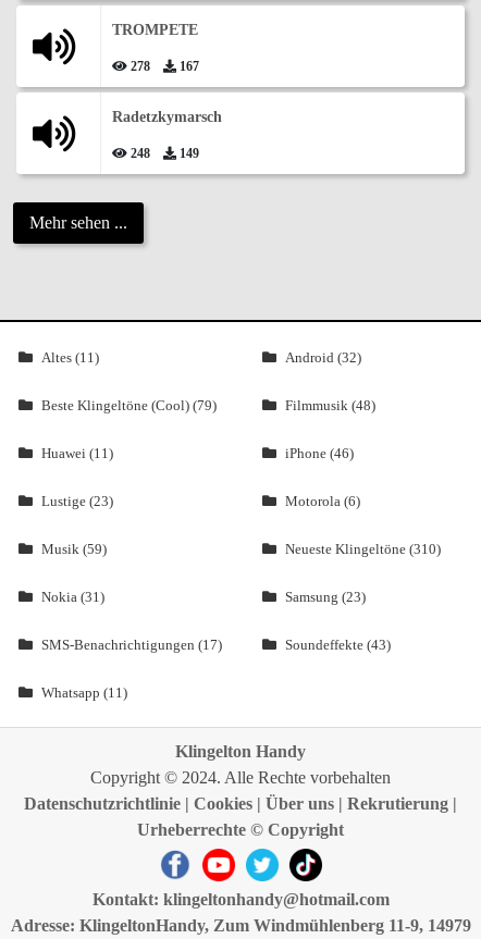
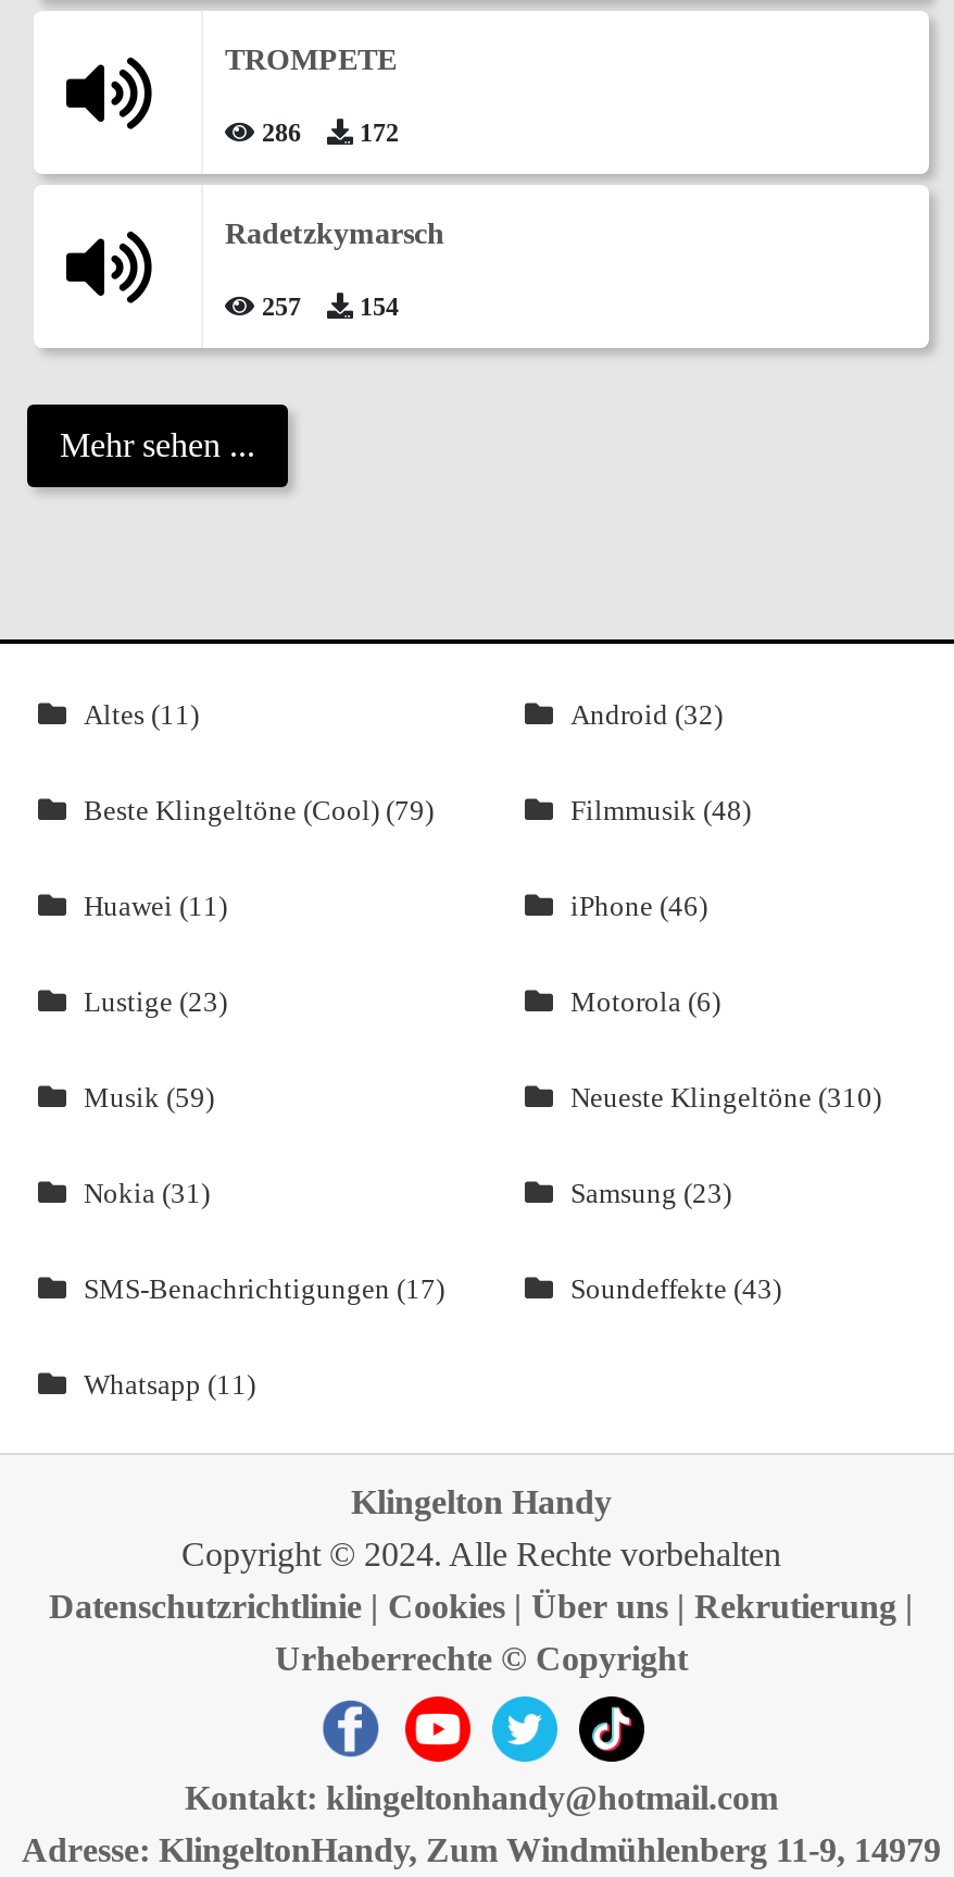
[127,59,150,73] 278 -> [255,117,301,146] 286
[176,59,199,73] 167 -> [353,117,399,146] 172
[127,146,150,160] 248 -> [255,291,301,320] 257
[176,146,199,160] 149 -> [353,291,399,320] 154

